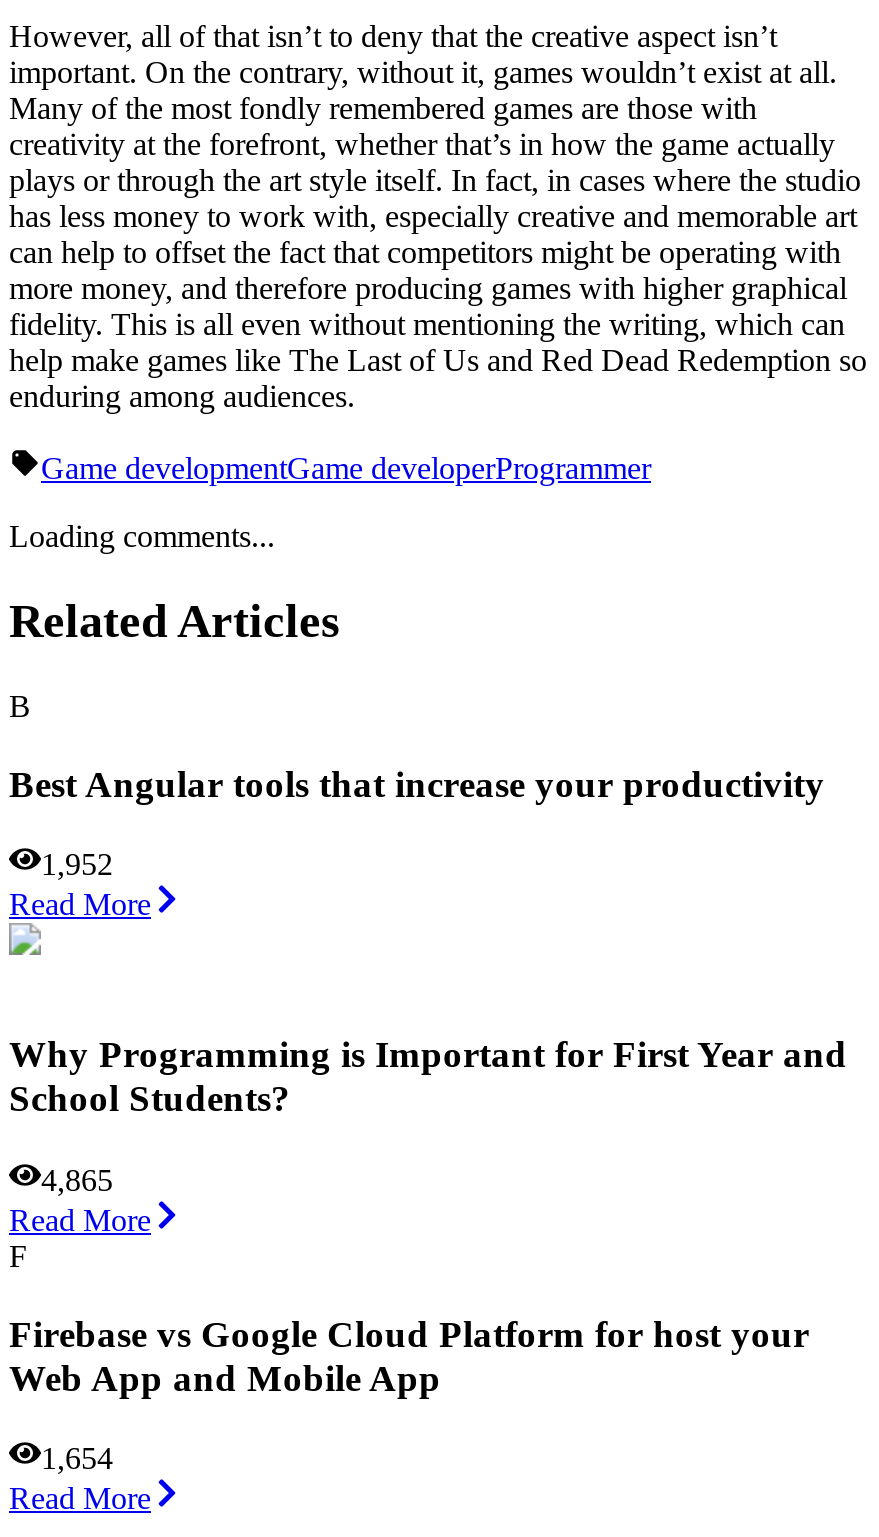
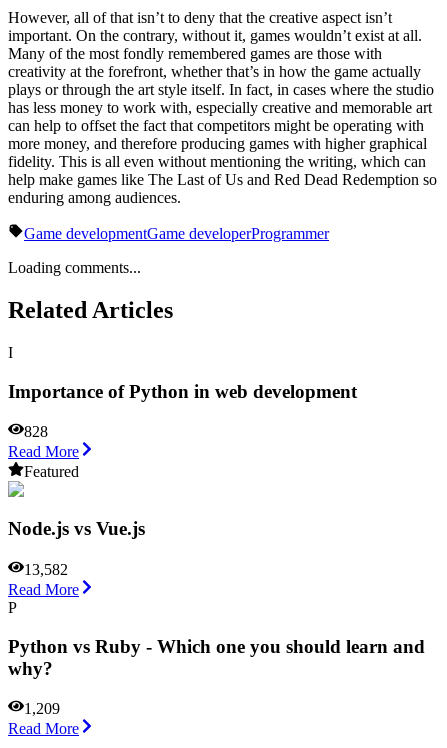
[9,689,31,723] B -> [8,344,13,361] I
[9,762,825,804] Best Angular tools that increase your productivity -> [8,381,357,402] Importance of Python in web development
[41,848,113,882] 1,952 -> [24,423,48,440] 828
[9,1033,847,1197] Why Programming is Important for First Year and | School Students? | 4,865 -> [8,463,145,578] Featured | Node.js vs Vue.js | 13,582
[9,1239,27,1273] F -> [8,599,17,616] P
[9,1312,809,1398] Firebase vs Google Cloud Platform for host your | Web App and Mobile App -> [8,636,425,679] Python vs Ruby - Which one you should learn and | why?
[41,1442,113,1476] 1,654 -> [24,700,60,717] 1,209

